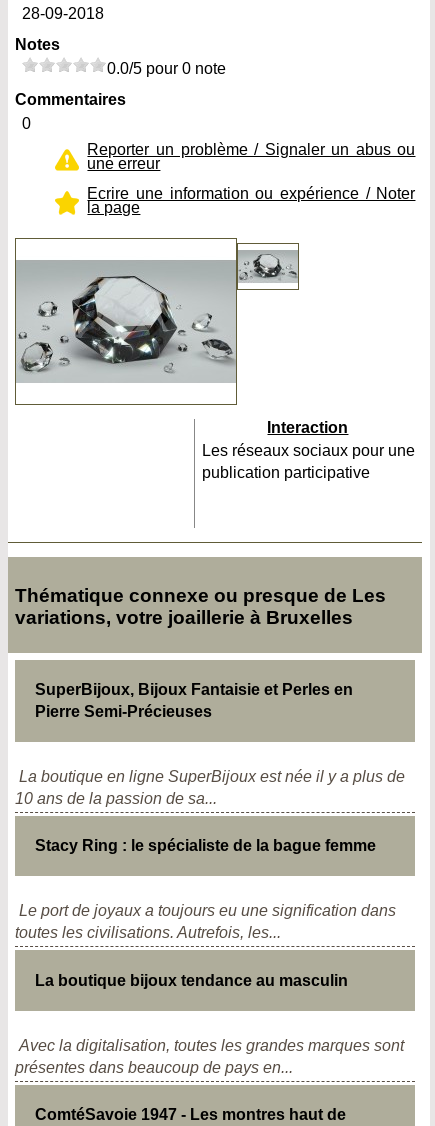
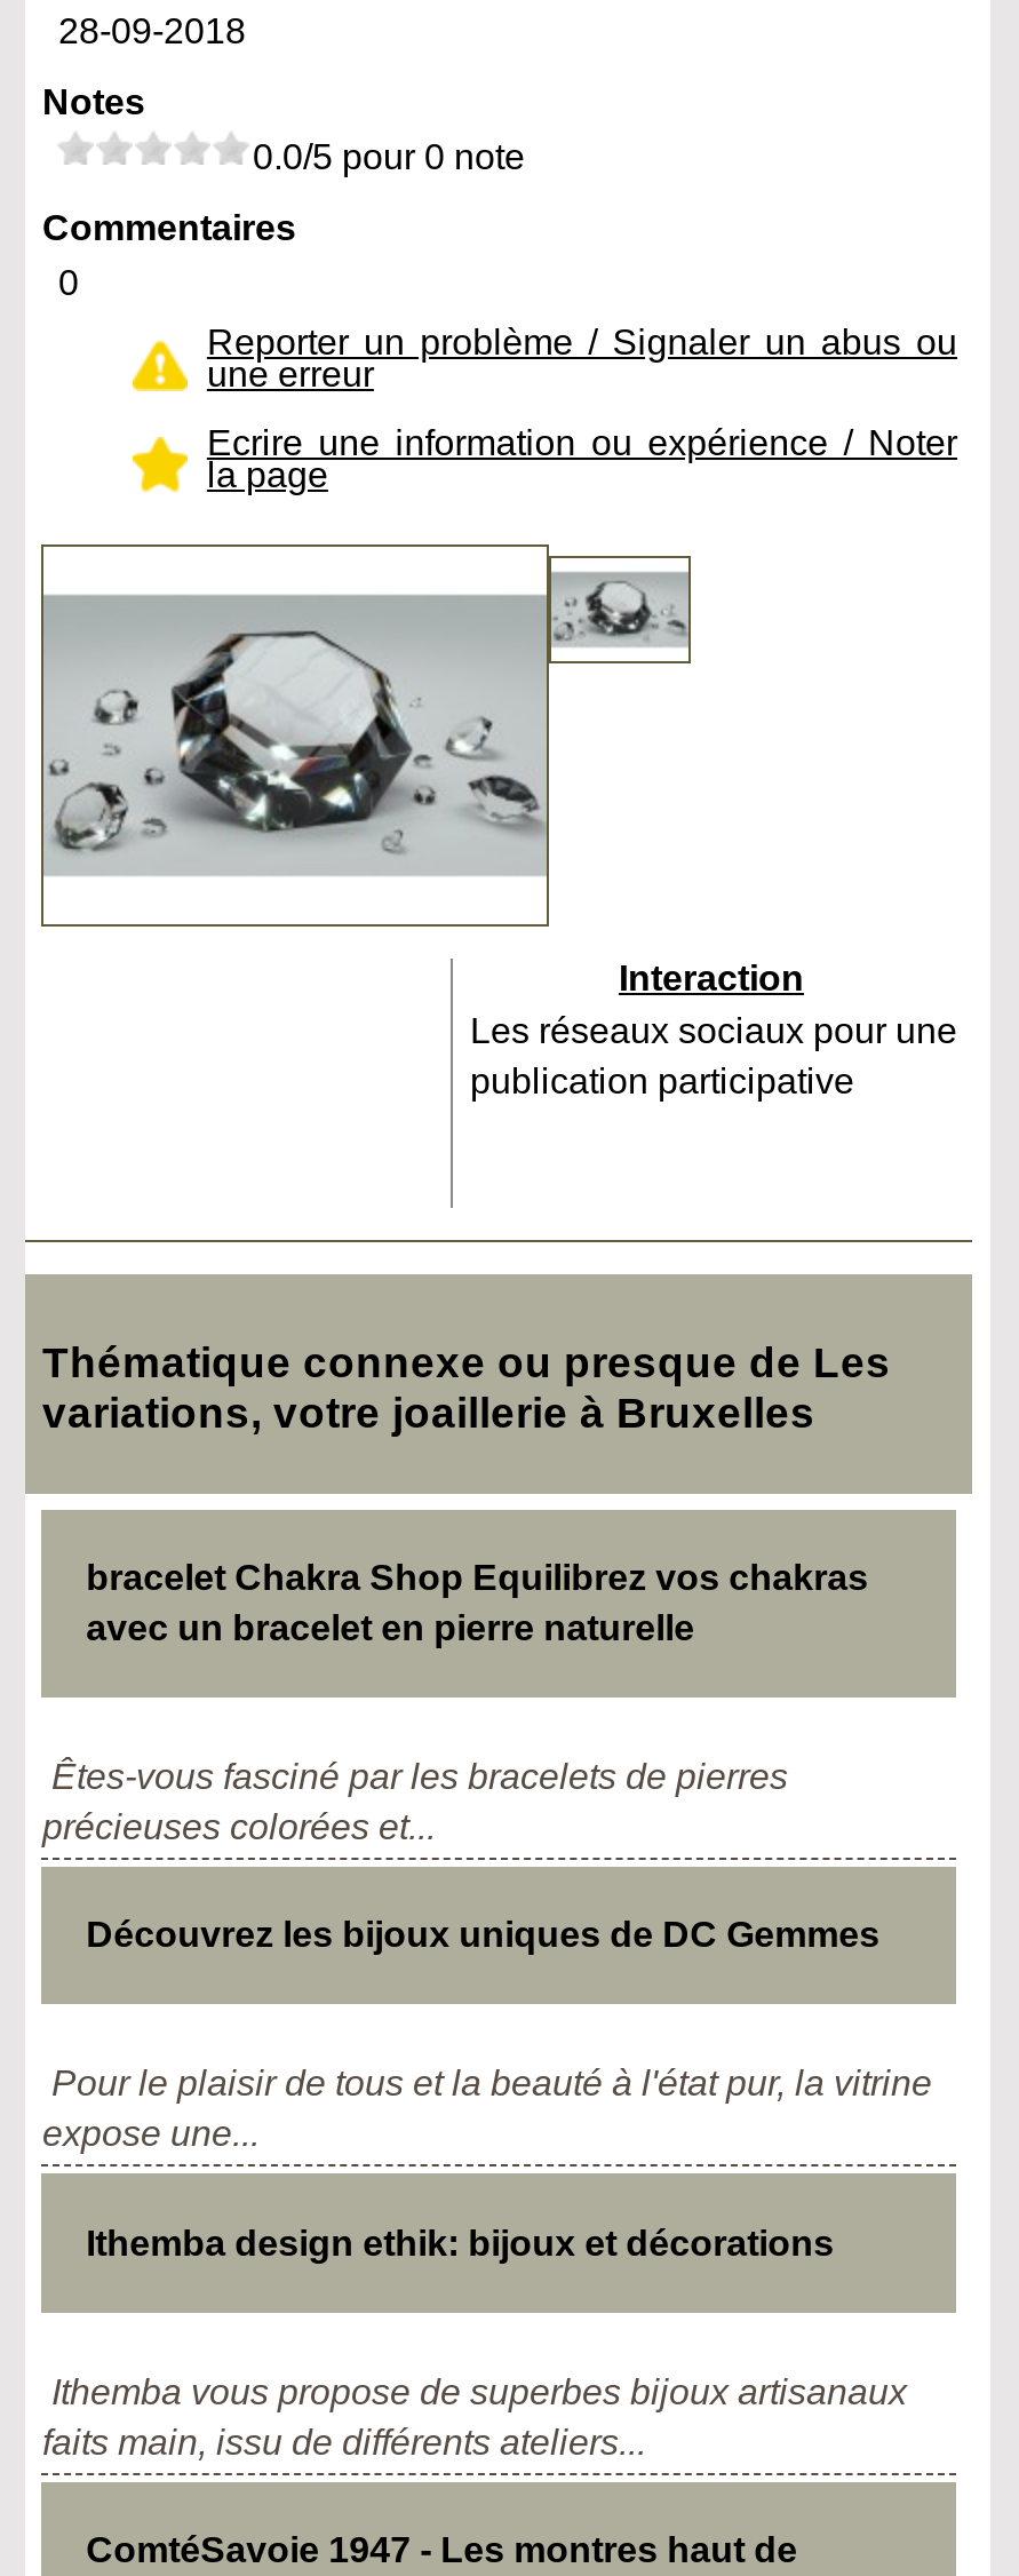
[35,681,353,720] SuperBijoux, Bijoux Fantaisie et Perles en | Pierre Semi-Précieuses -> [86,1557,868,1647] bracelet Chakra Shop Equilibrez vos chakras | avec un bracelet en pierre naturelle
[15,768,405,807] La boutique en ligne SuperBijoux est née il y a plus de | 10 ans de la passion de sa... -> [42,1757,788,1846] Êtes-vous fasciné par les bracelets de pierres | précieuses colorées et...
[35,837,376,854] Stacy Ring : le spécialiste de la bague femme -> [86,1915,880,1954] Découvrez les bijoux uniques de DC Gemmes
[15,902,396,941] Le port de joyaux a toujours eu une signification dans | toutes les civilisations. Autrefois, les... -> [42,2064,932,2154] Pour le plaisir de tous et la beauté à l'état pur, la vitrine | expose une...
[35,971,348,988] La boutique bijoux tendance au masculin -> [86,2223,834,2261] Ithemba design ethik: bijoux et décorations
[15,1037,404,1076] Avec la digitalisation, toutes les grandes marques sont | présentes dans beaucoup de pays en... -> [42,2372,907,2461] Ithemba vous propose de superbes bijoux artisanaux | faits main, issu de différents ateliers...

